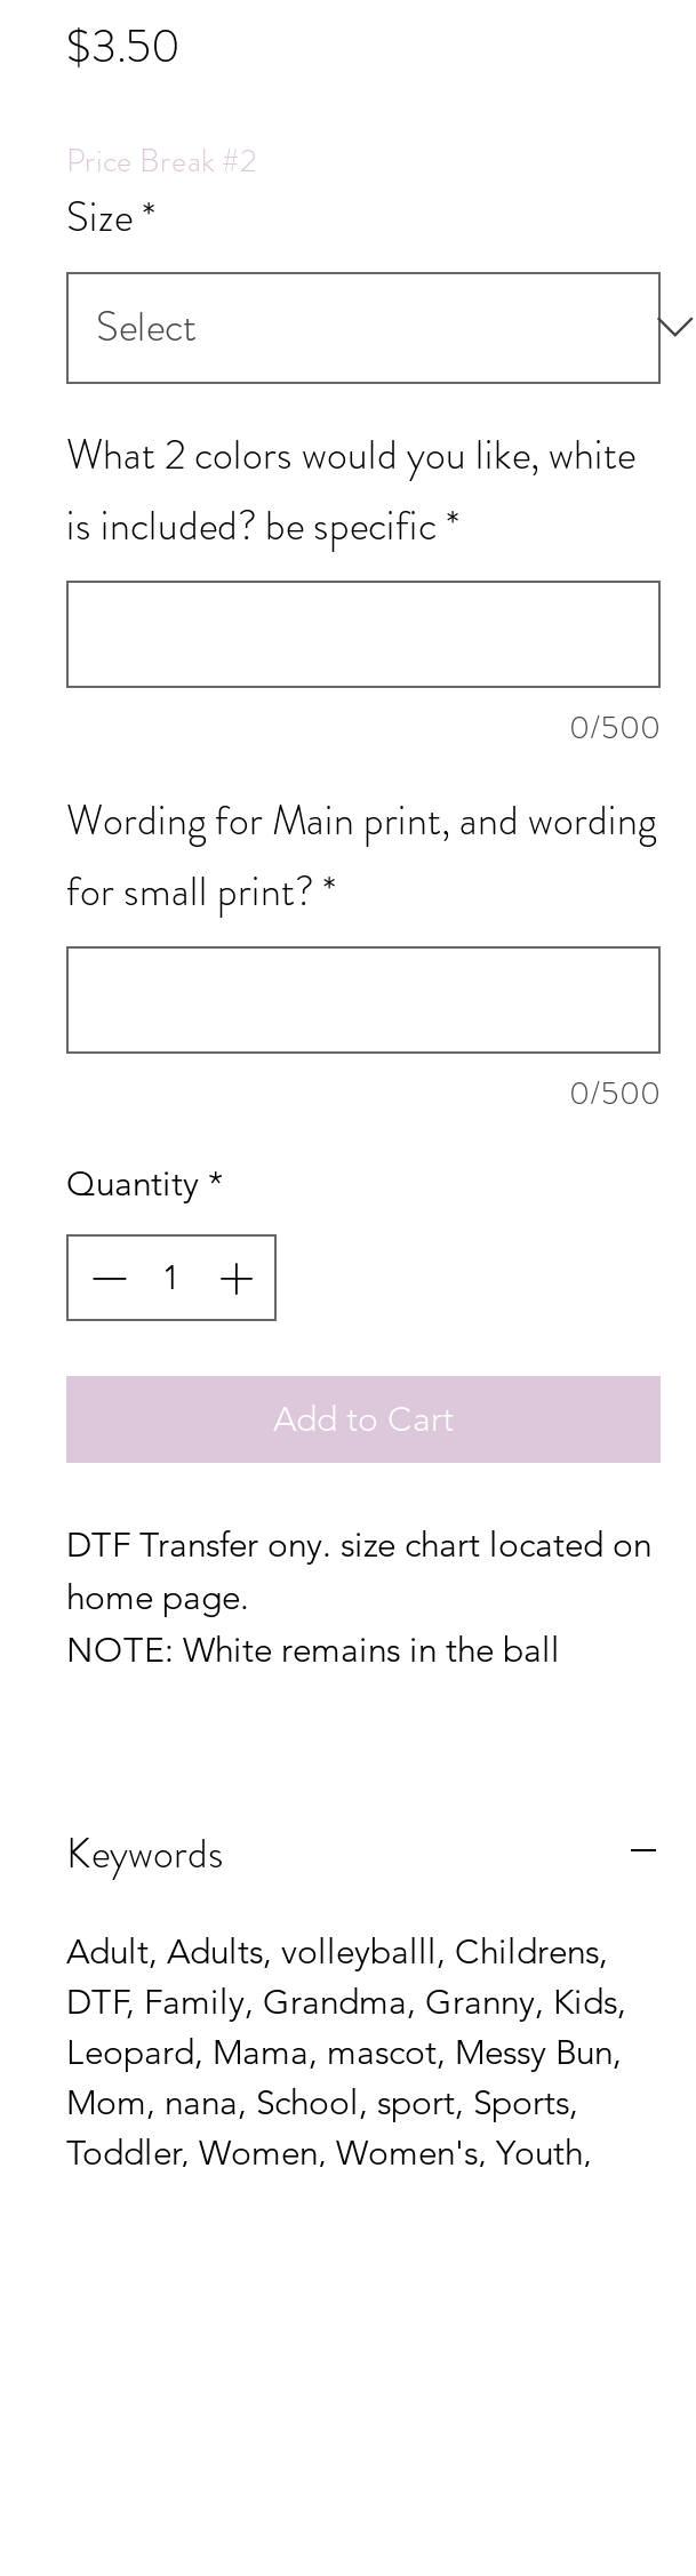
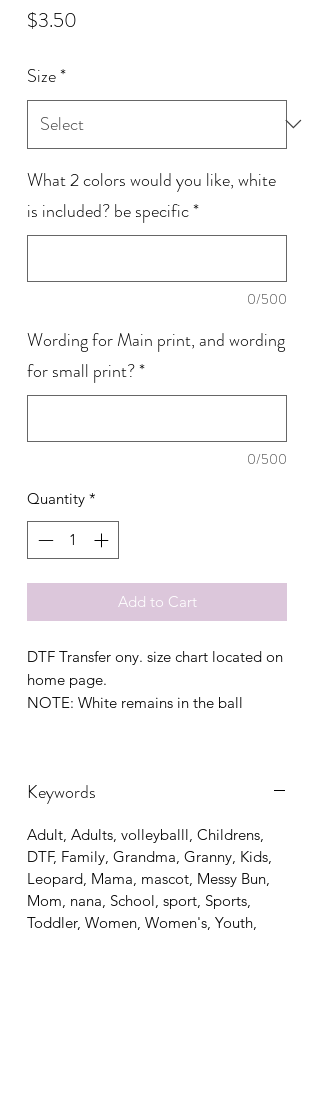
[66,137,256,182] Price Break #2 -> none

